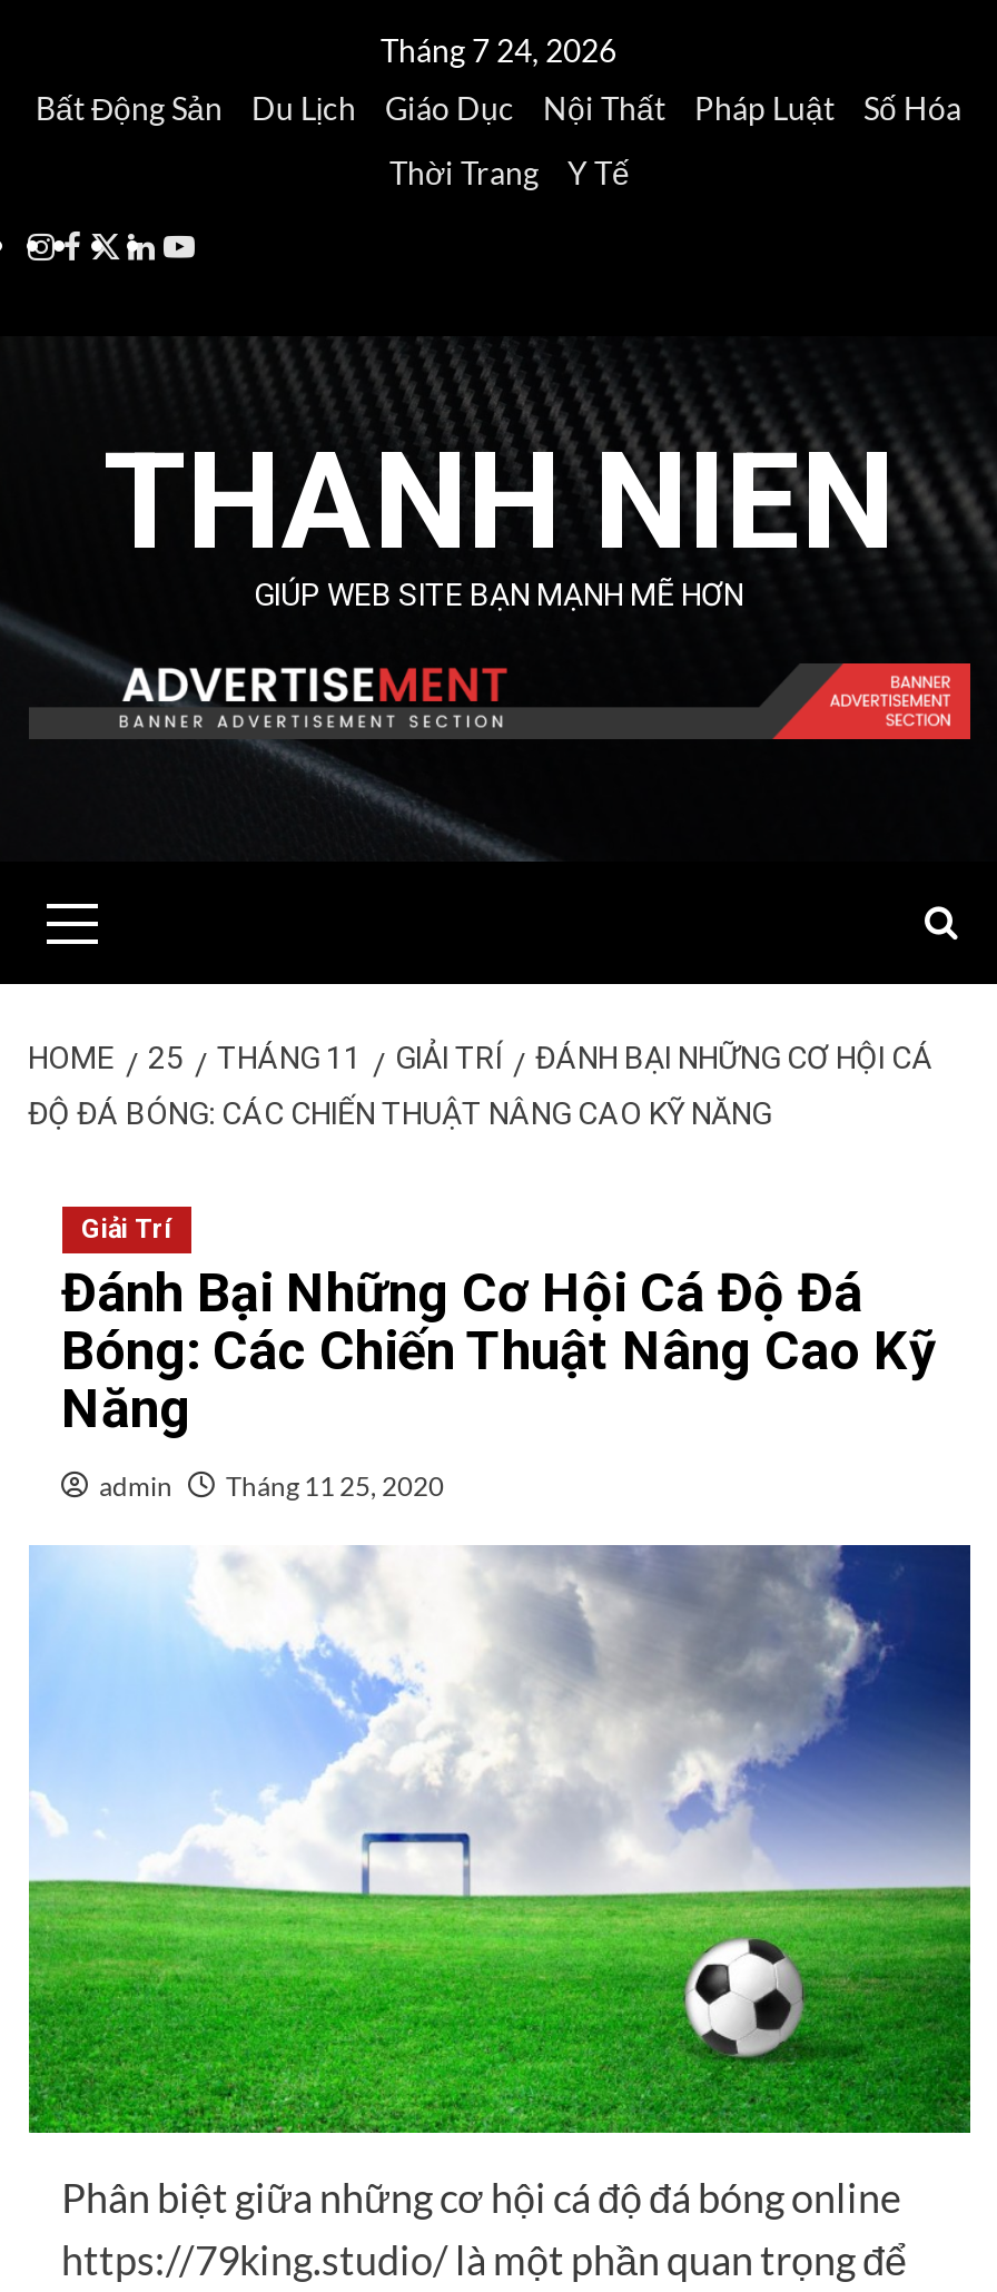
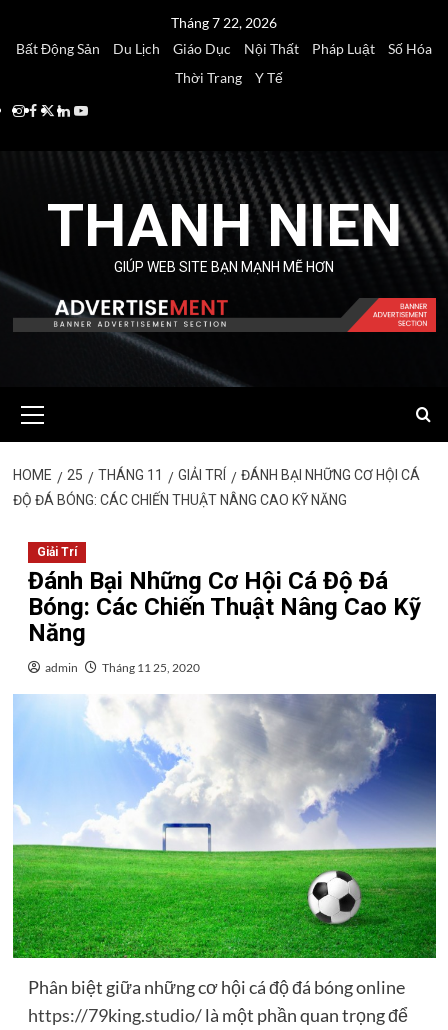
[381,31,616,69] Tháng 7 24, 2026 -> [171,14,277,31] Tháng 7 22, 2026

